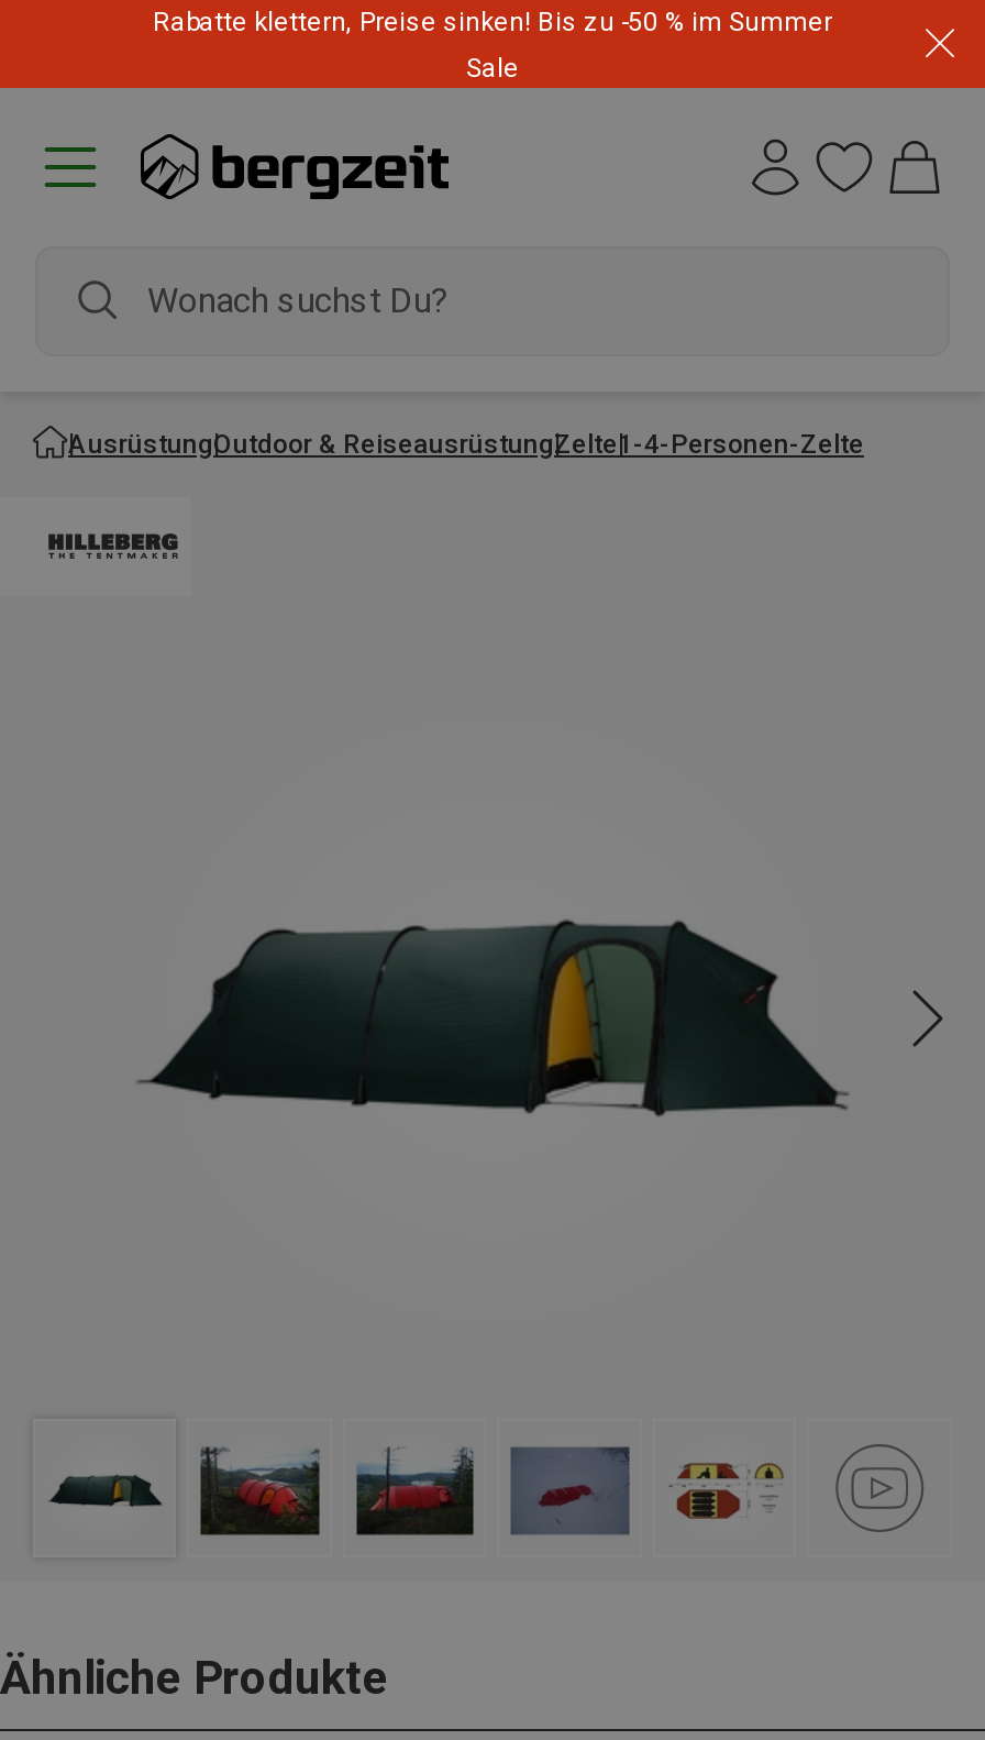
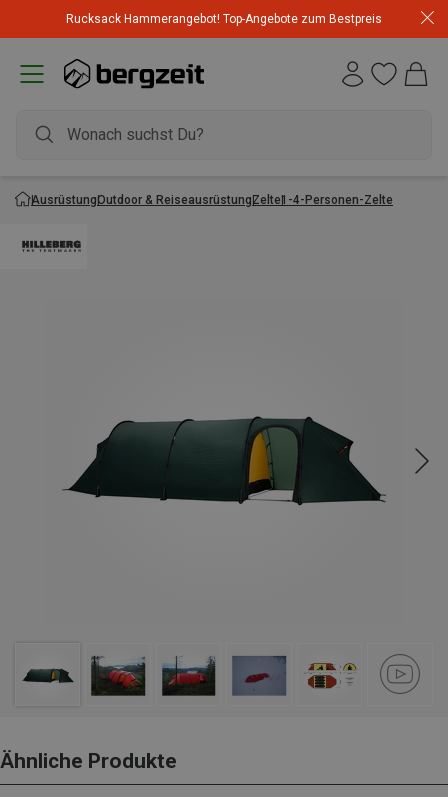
[153,7,832,84] Rabatte klettern, Preise sinken! Bis zu -50 % im Summer | Sale -> [66,11,382,25] Rucksack Hammerangebot! Top-Angebote zum Bestpreis

